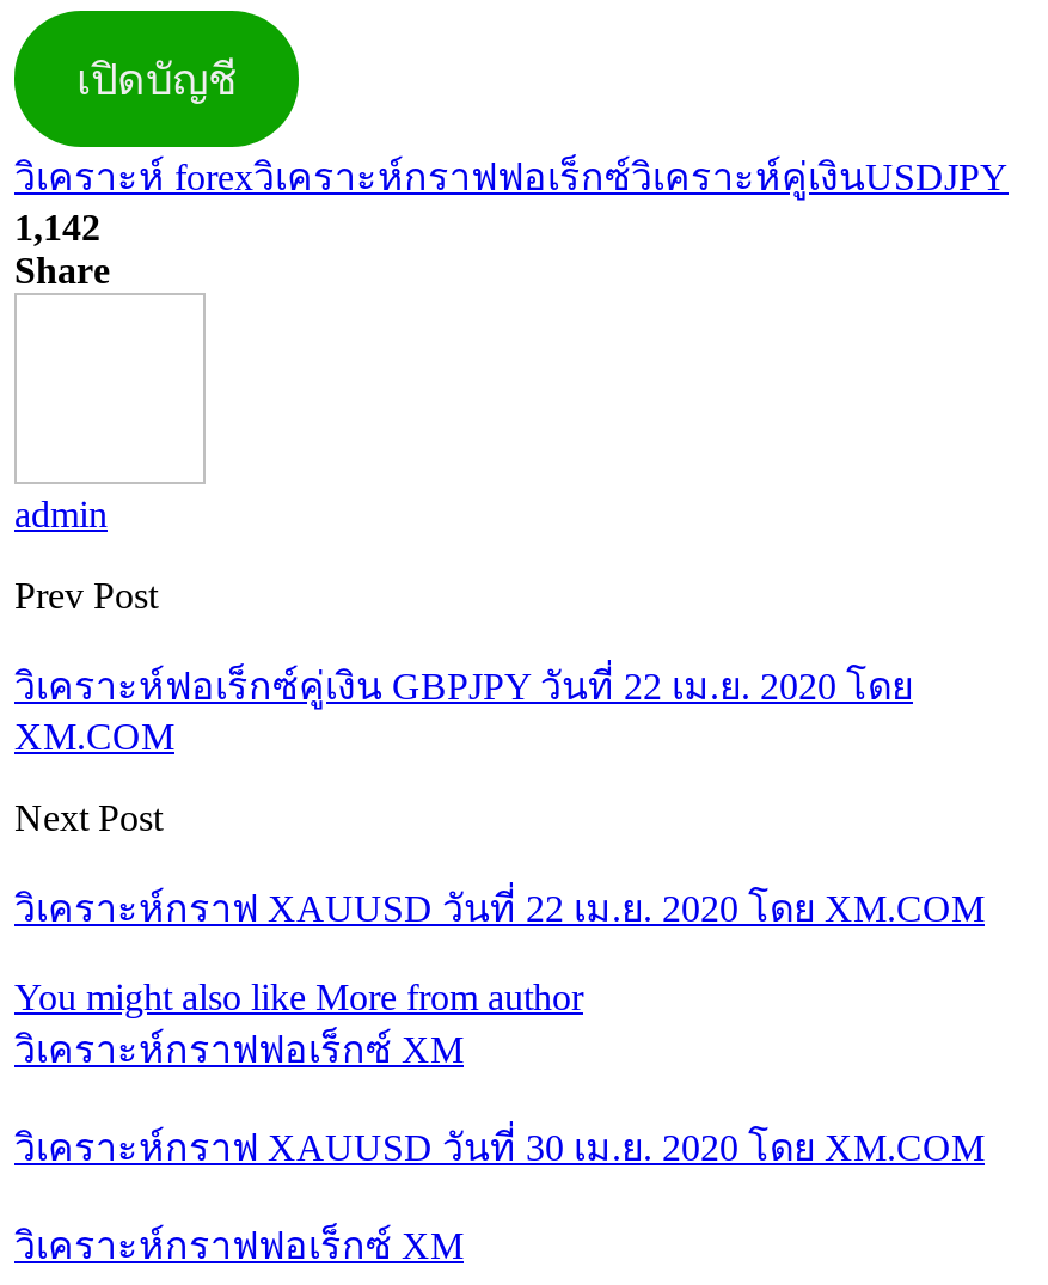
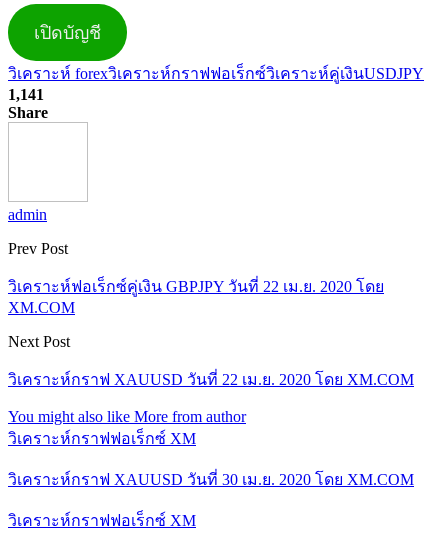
[14,207,100,248] 1,142 -> [8,86,44,103] 1,141

